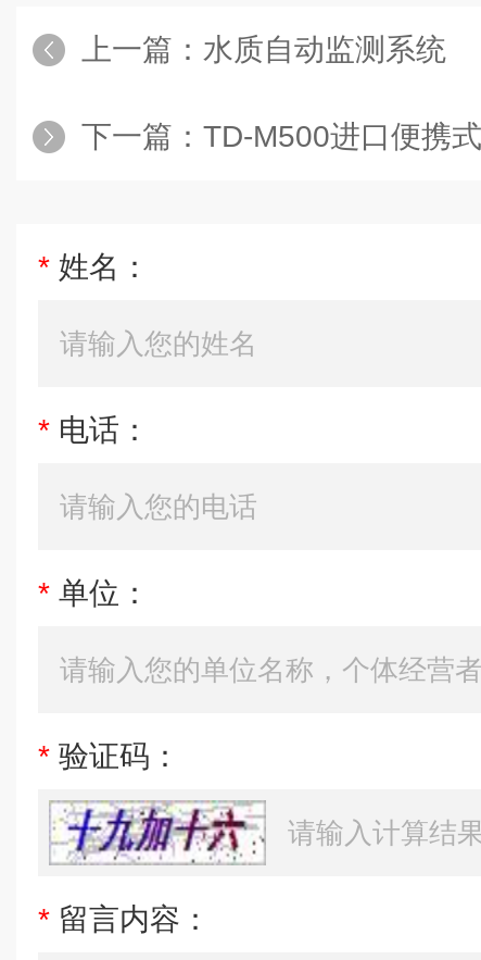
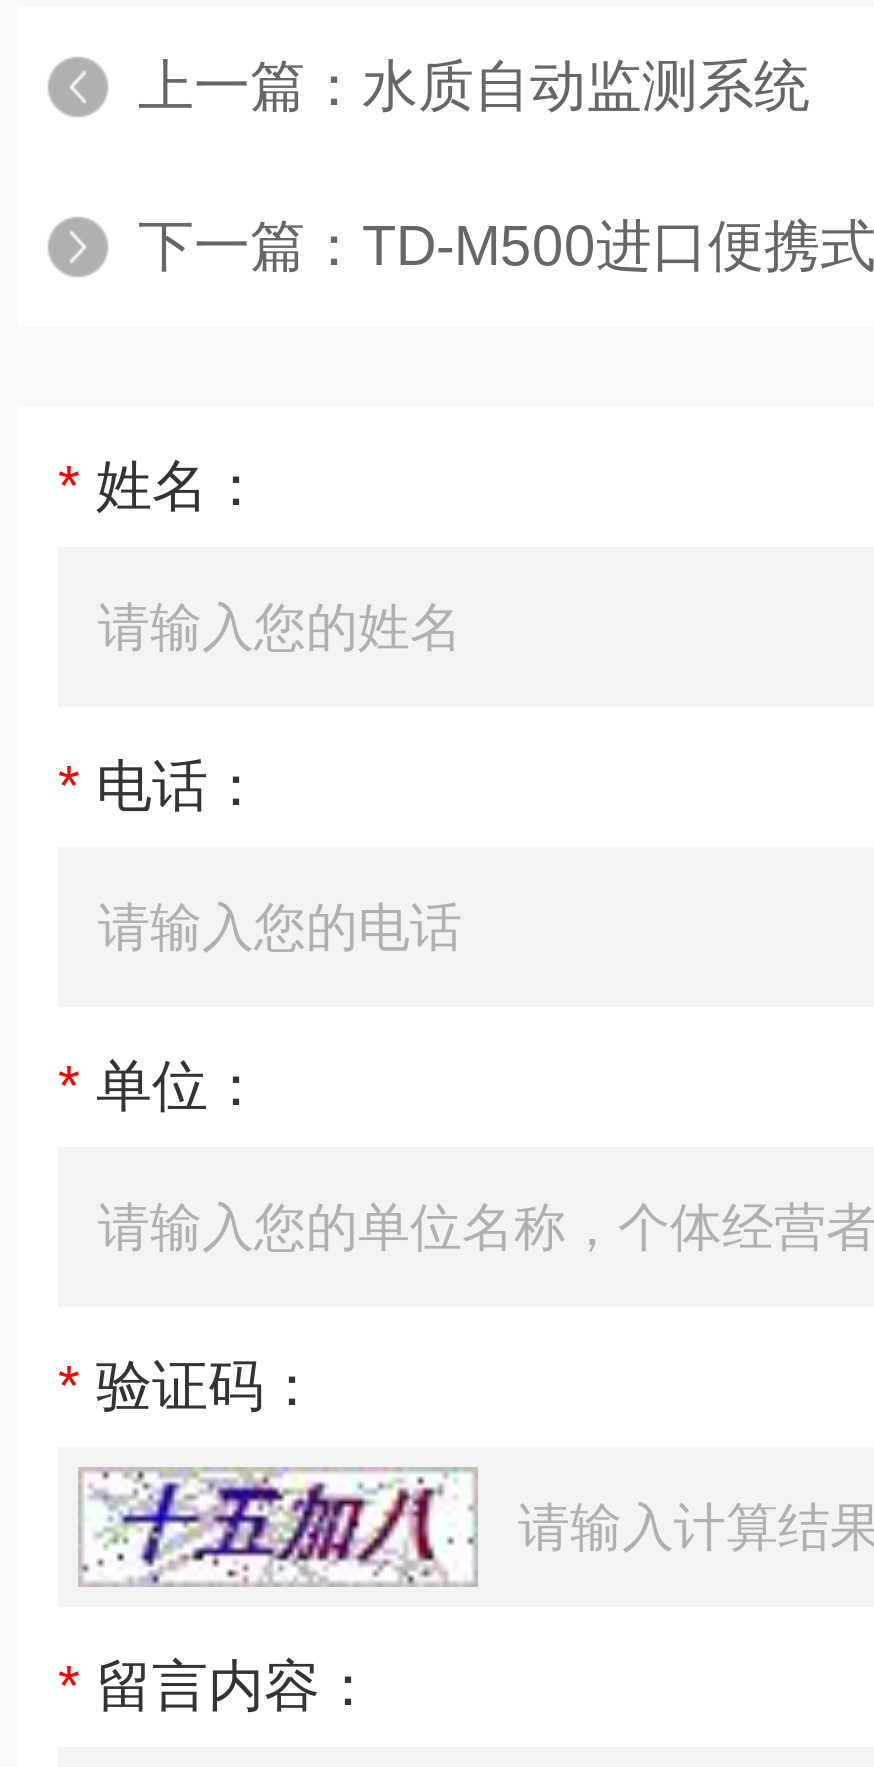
[49,800,265,864] [image] -> [78,1467,476,1585] [image]

